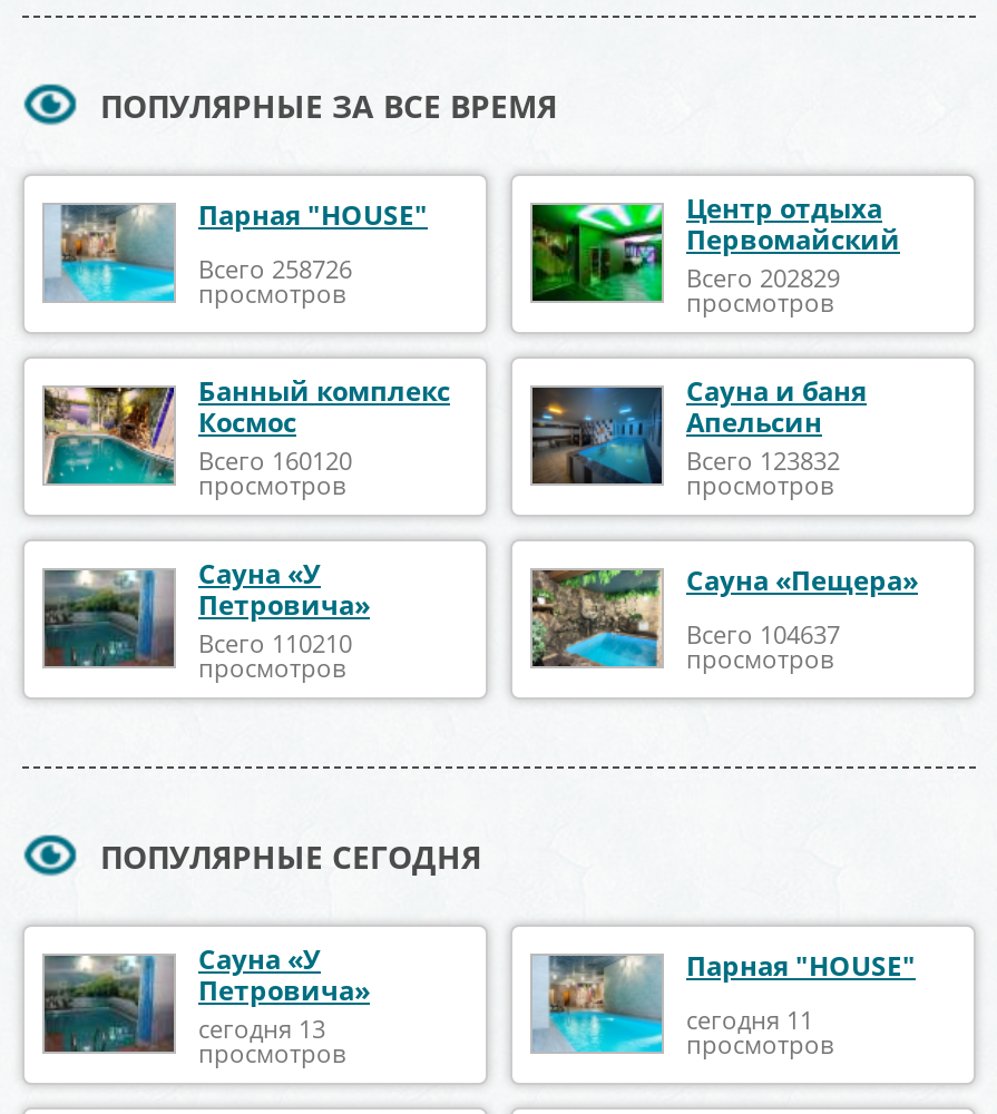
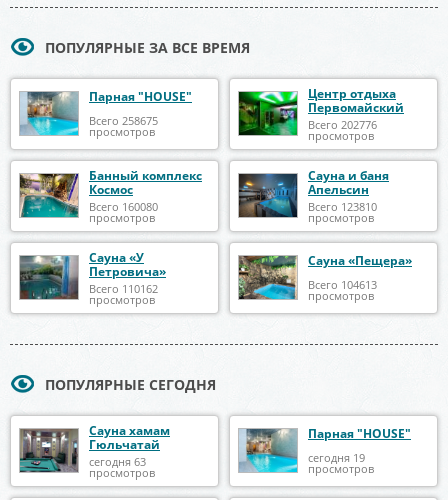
[198,253,352,286] Всего 258726 -> [89,113,158,128] Всего 258675
[686,260,840,294] Всего 202829 -> [308,117,377,132] Всего 202776
[198,443,352,477] Всего 160120 -> [89,199,158,214] Всего 160080
[686,443,840,477] Всего 123832 -> [308,199,377,214] Всего 123810
[198,626,352,659] Всего 110210 -> [89,281,158,296] Всего 110162
[686,618,840,651] Всего 104637 -> [308,277,377,292] Всего 104613
[45,940,370,1052] [image] | Сауна «У | Петровича» | сегодня 13 -> [19,422,170,472] [image] | Сауна хамам | Гюльчатай | сегодня 63
[686,1003,813,1037] сегодня 11 -> [308,450,365,465] сегодня 19

